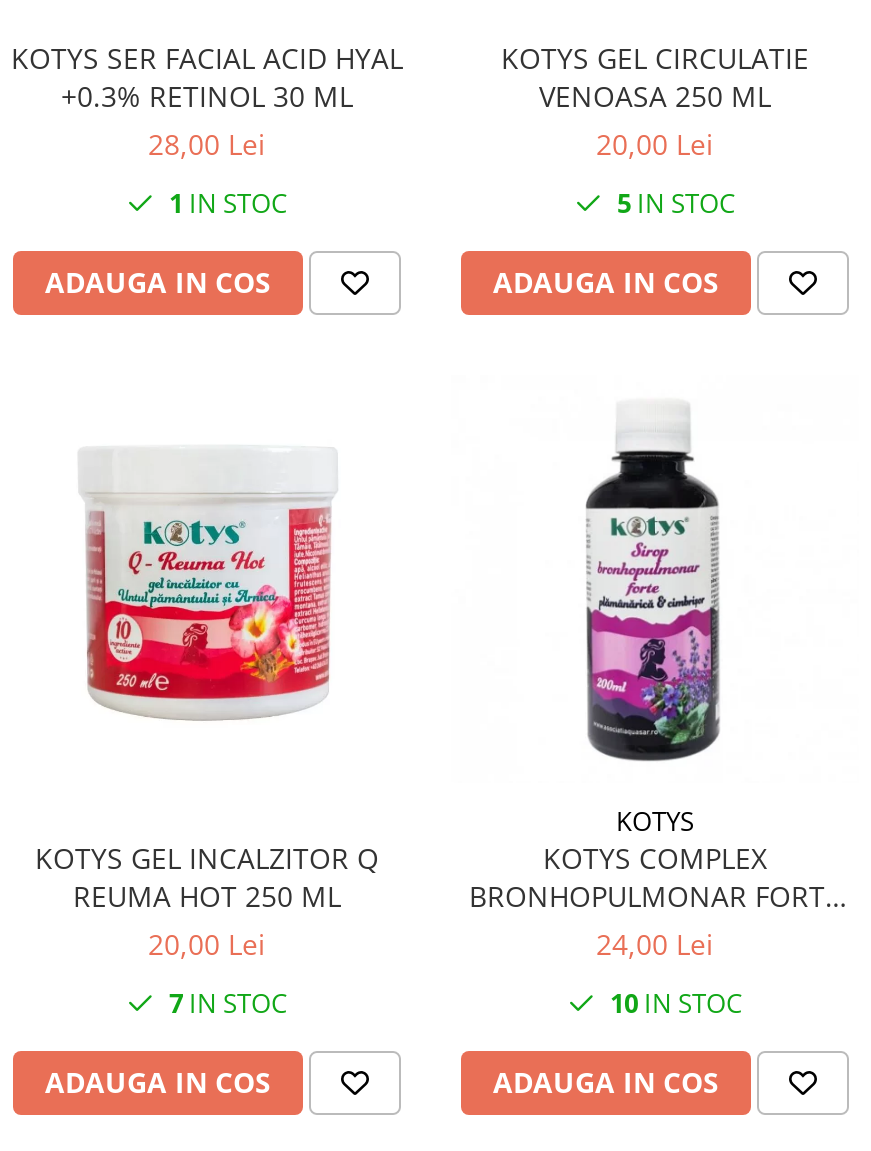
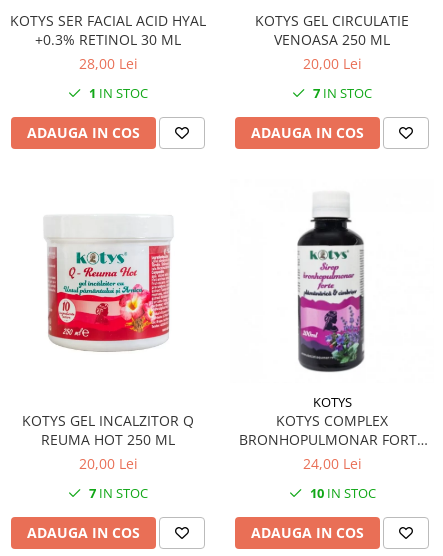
[617,185,735,221] 5 IN STOC -> [313,84,372,102] 7 IN STOC

